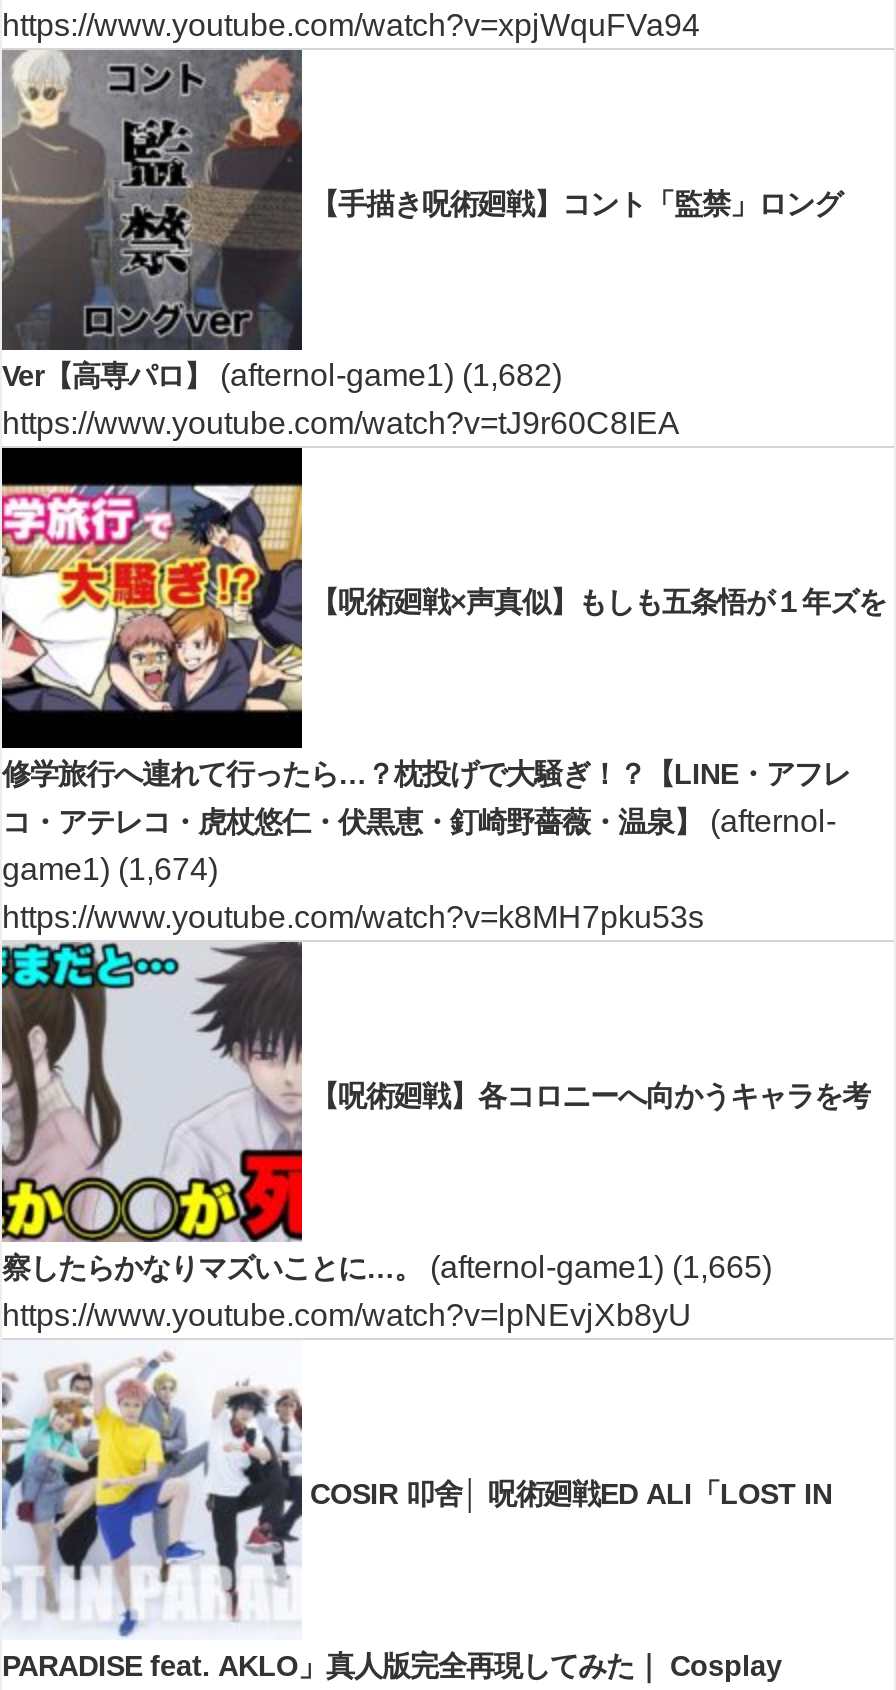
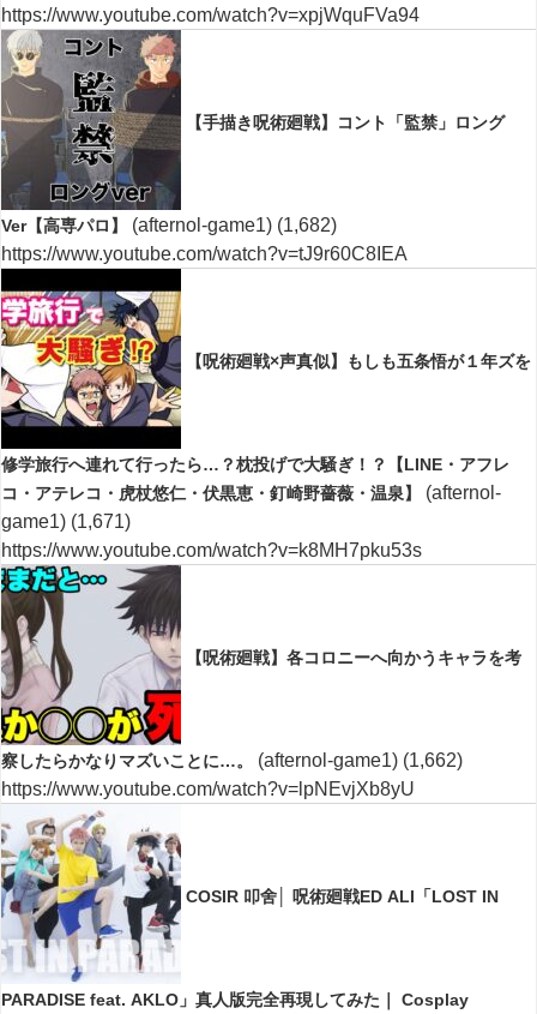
[2,851,218,883] game1) (1,674) -> [1,511,131,530] game1) (1,671)
[2,1249,772,1281] 察したらかなりマズいことに…。 (afternol-game1) (1,665) -> [1,750,463,769] 察したらかなりマズいことに…。 (afternol-game1) (1,662)

